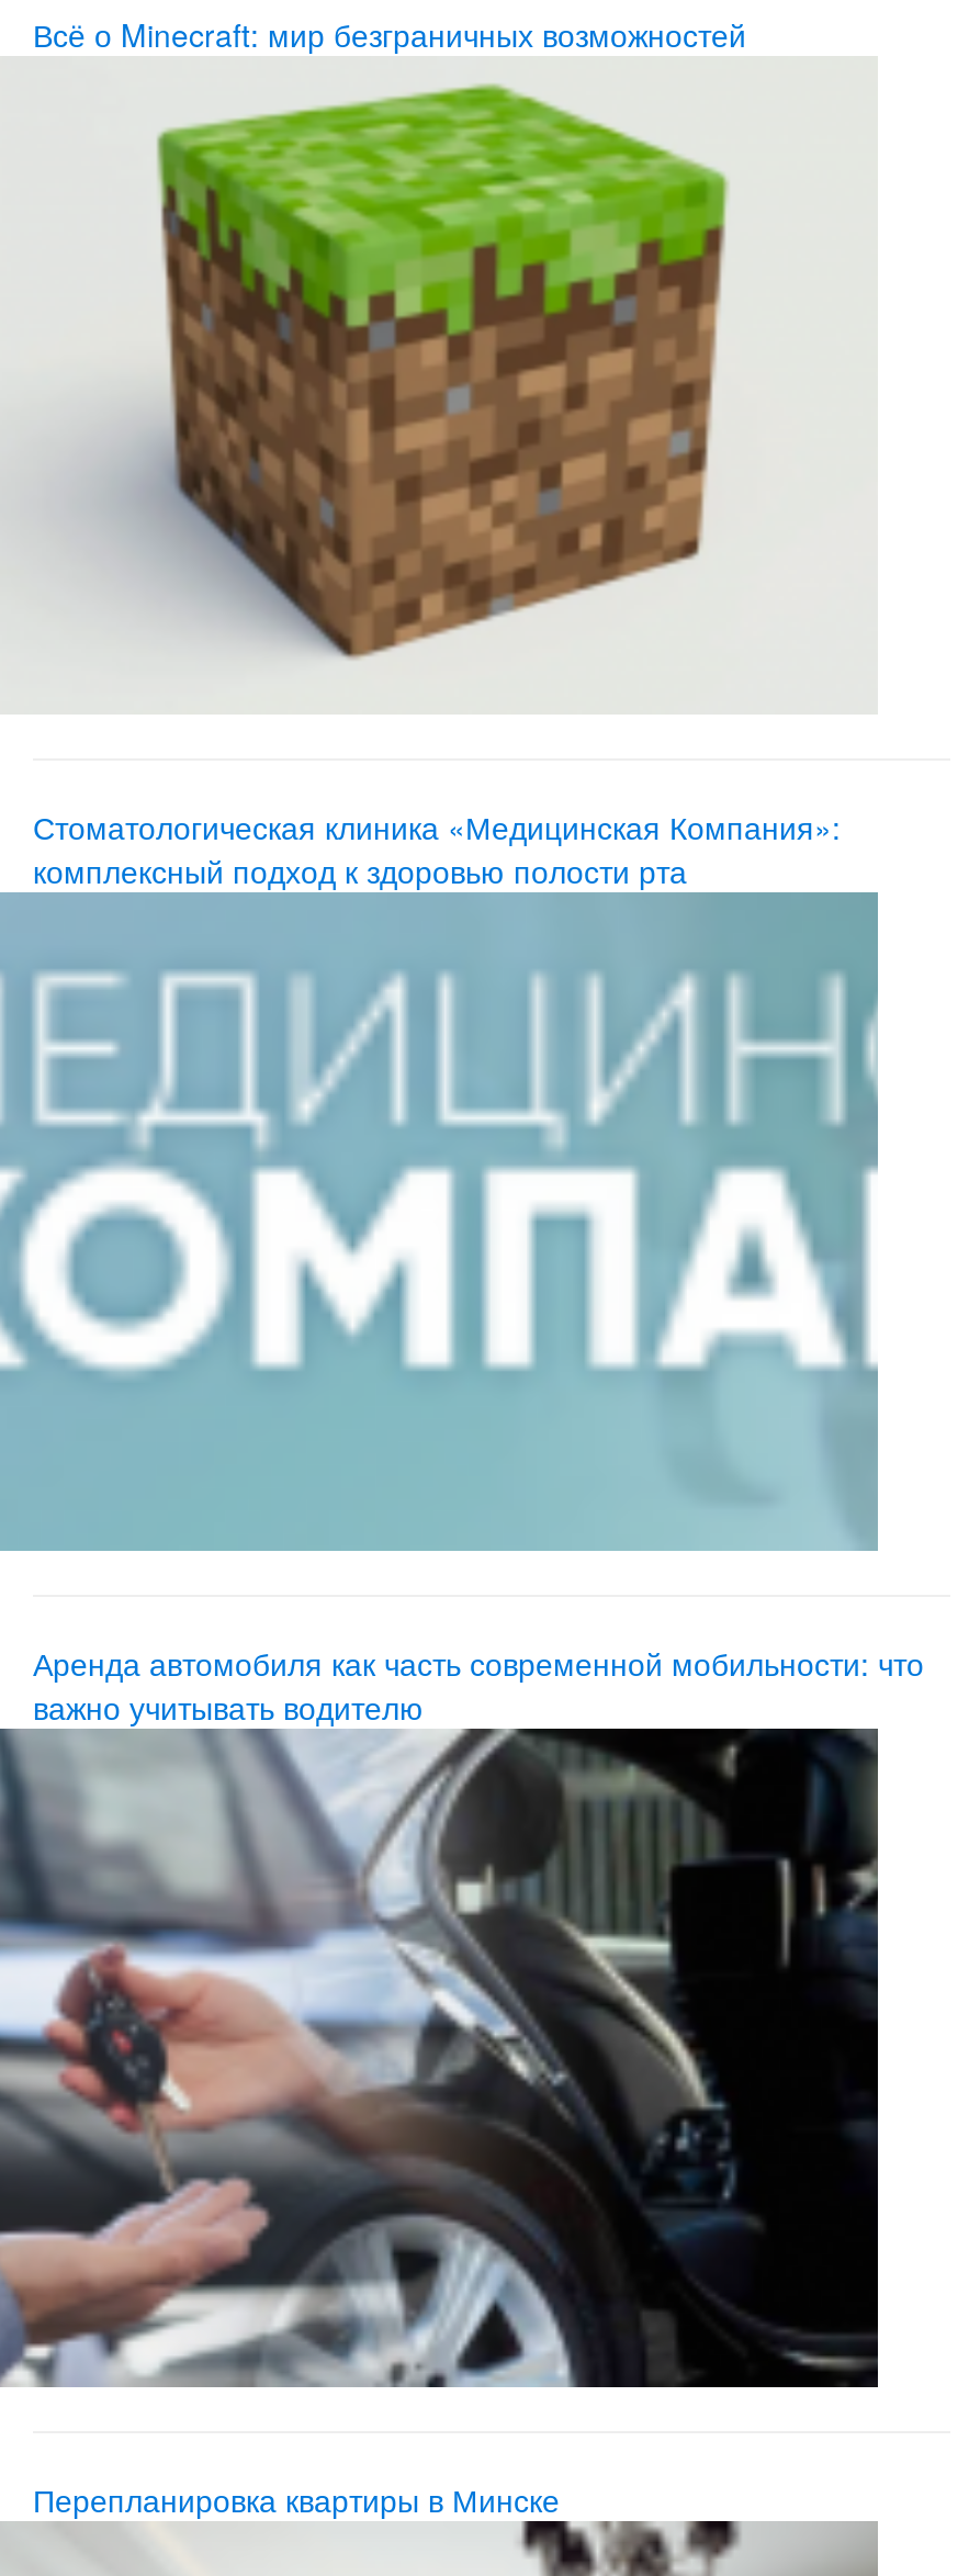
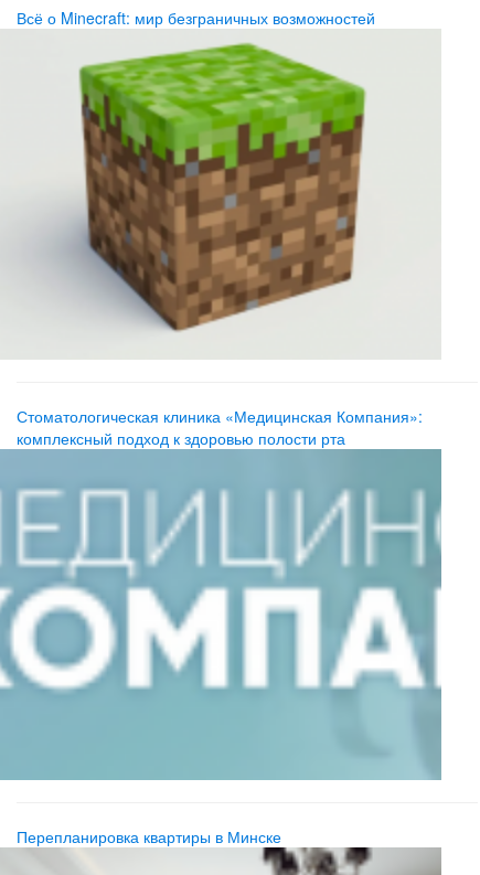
[7,1640,924,2389] [image] | Аренда автомобиля как часть современной мобильности: что | важно учитывать водителю -> none

